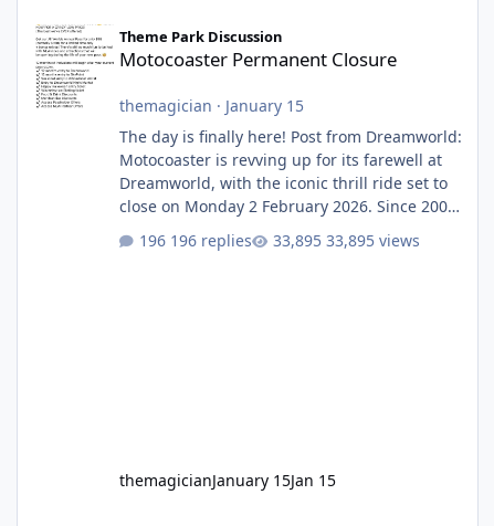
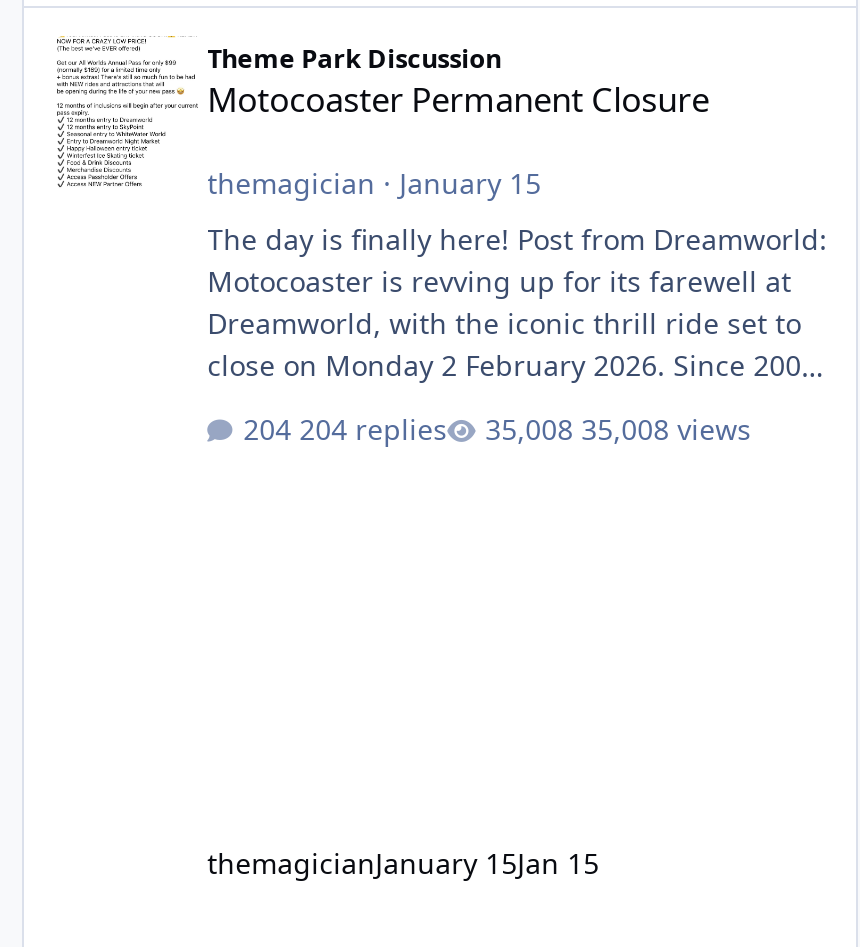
[170,230,252,251] 196 replies -> [299,410,447,448] 204 replies
[326,230,420,251] 33,895 views -> [581,410,751,448] 35,008 views

